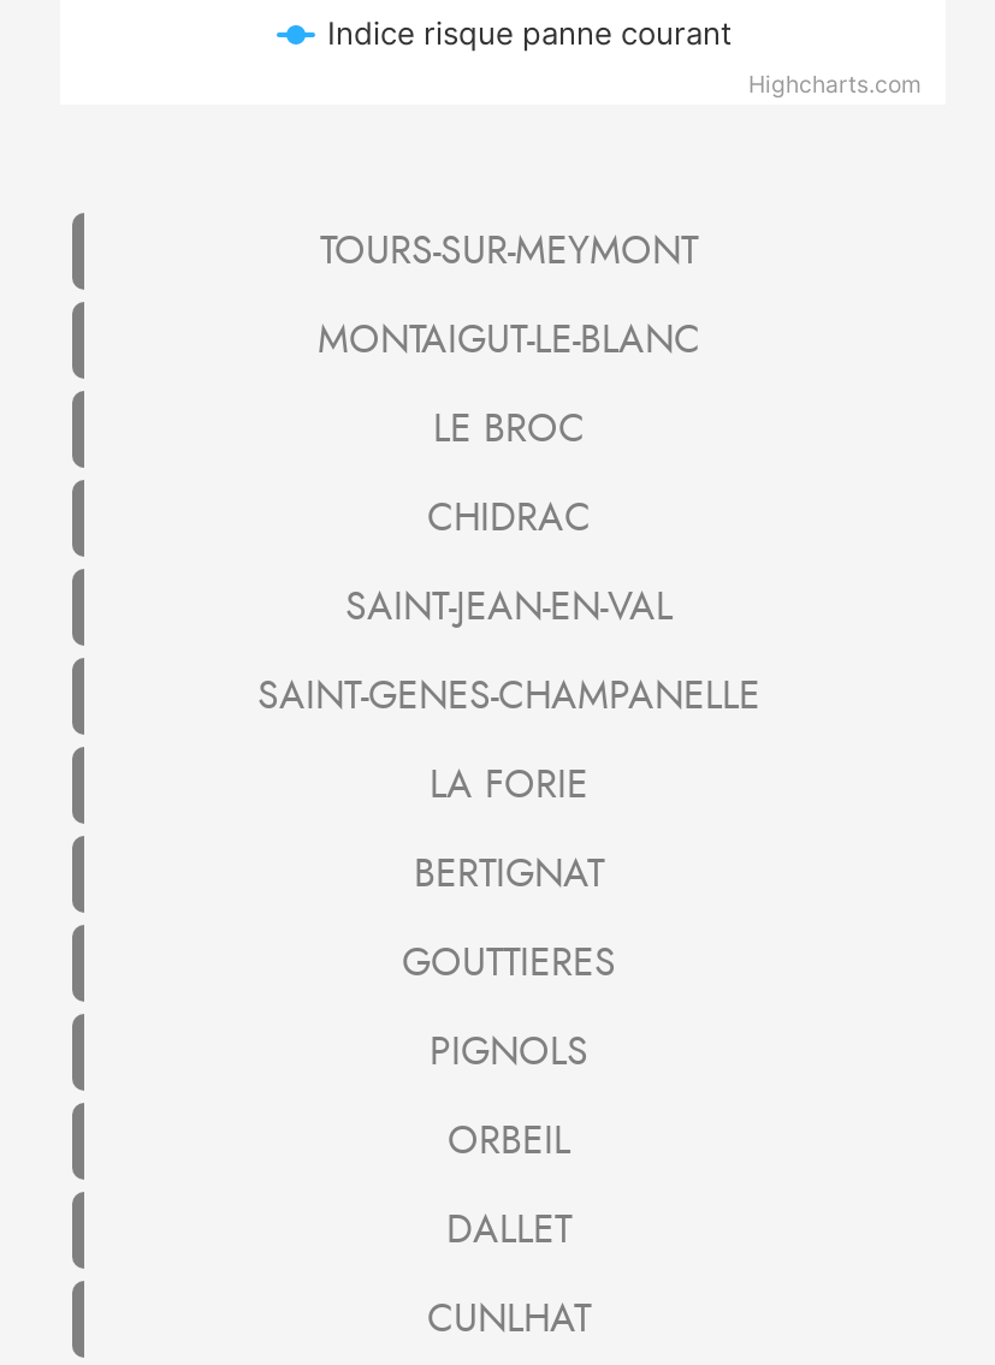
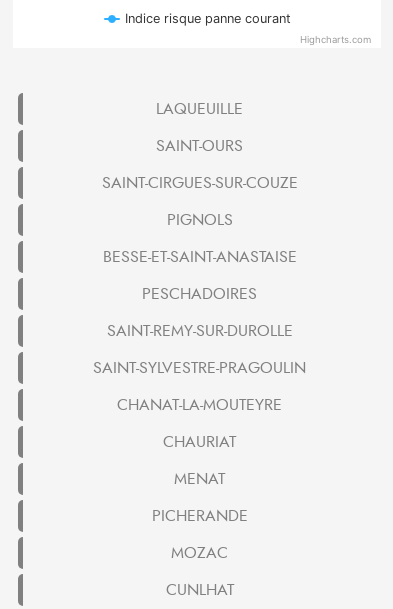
[257,224,760,989] TOURS-SUR-MEYMONT | MONTAIGUT-LE-BLANC | LE BROC | CHIDRAC | SAINT-JEAN-EN-VAL | SAINT-GENES-CHAMPANELLE | LA FORIE | BERTIGNAT | GOUTTIERES -> [101,98,297,194] LAQUEUILLE | SAINT-OURS | SAINT-CIRGUES-SUR-COUZE
moved [430,1025,588,1078] -> [166,209,232,231]: PIGNOLS
[446,1114,571,1256] ORBEIL | DALLET -> [93,246,306,564] BESSE-ET-SAINT-ANASTAISE | PESCHADOIRES | SAINT-REMY-SUR-DUROLLE | SAINT-SYLVESTRE-PRAGOULIN | CHANAT-LA-MOUTEYRE | CHAURIAT | MENAT | PICHERANDE | MOZAC

